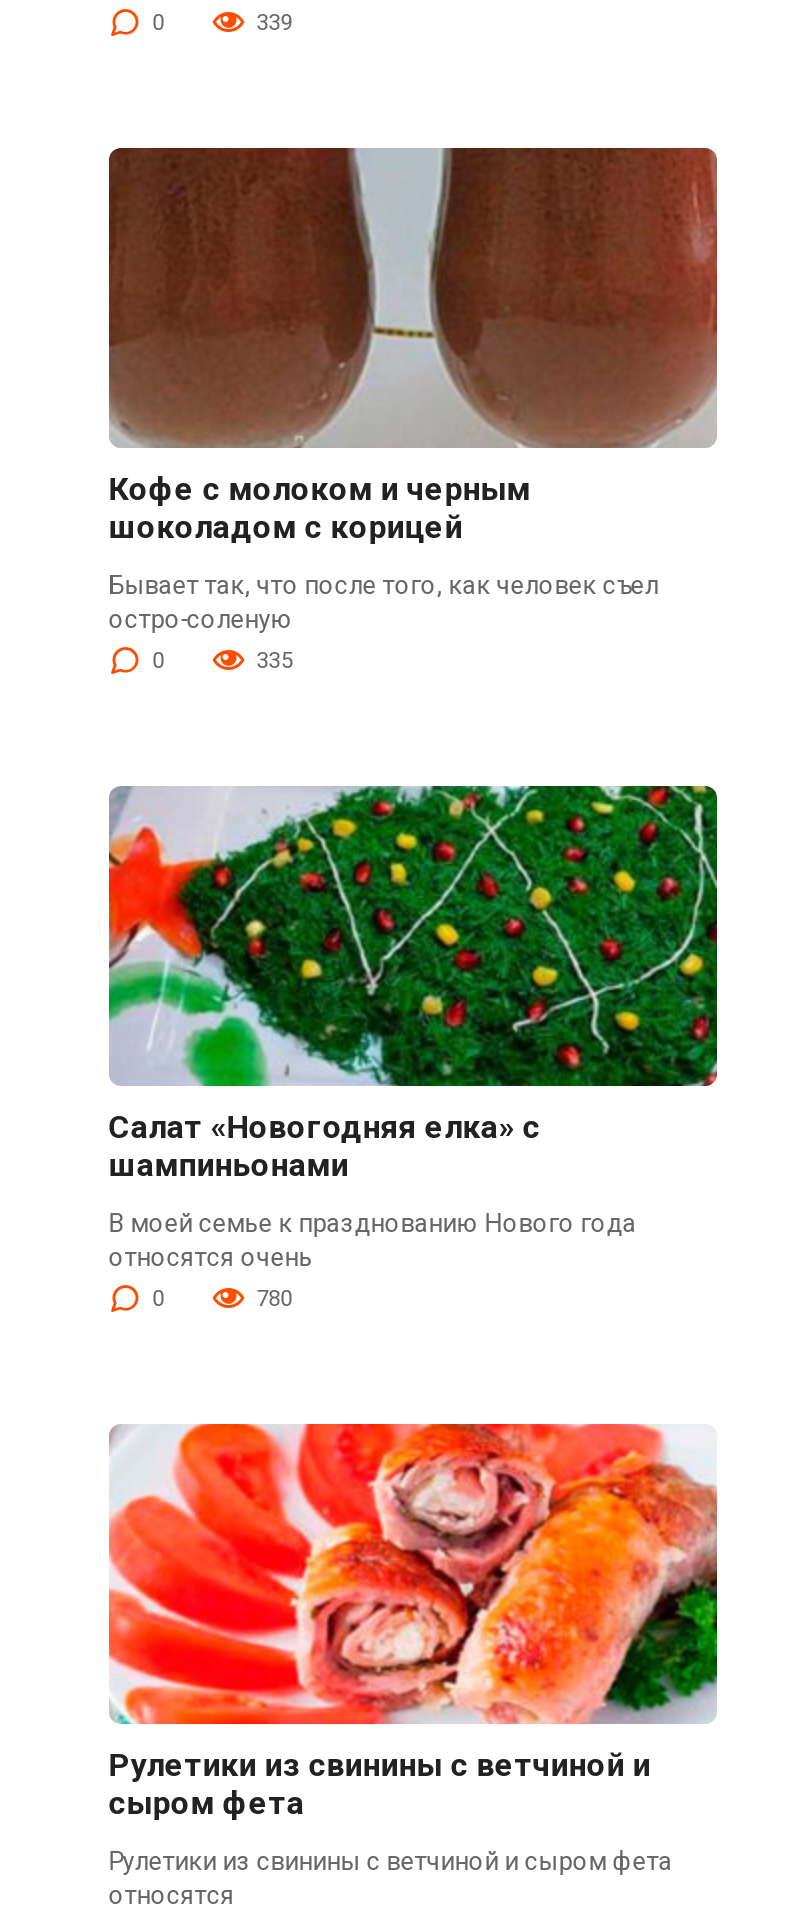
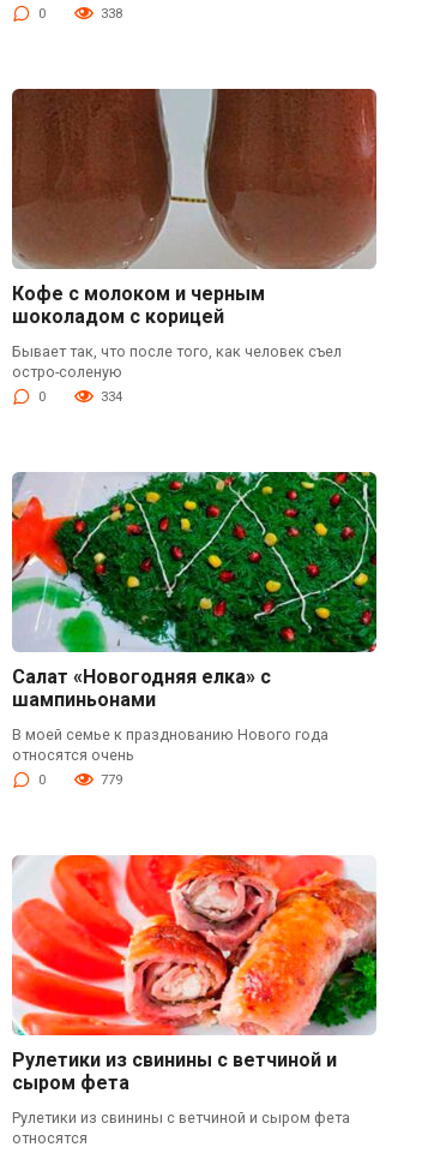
[257,10,293,36] 339 -> [100,6,122,22] 338
[257,648,293,674] 335 -> [100,389,122,405] 334
[257,1286,293,1312] 780 -> [100,773,122,788] 779

